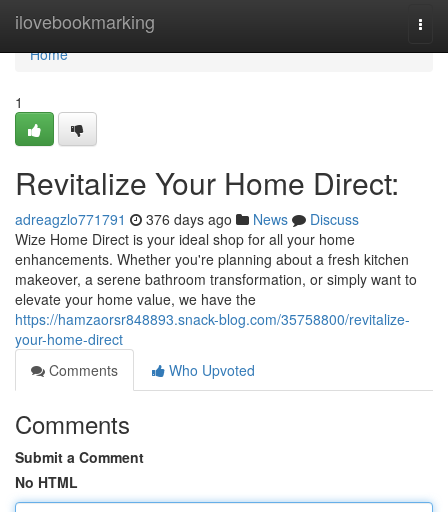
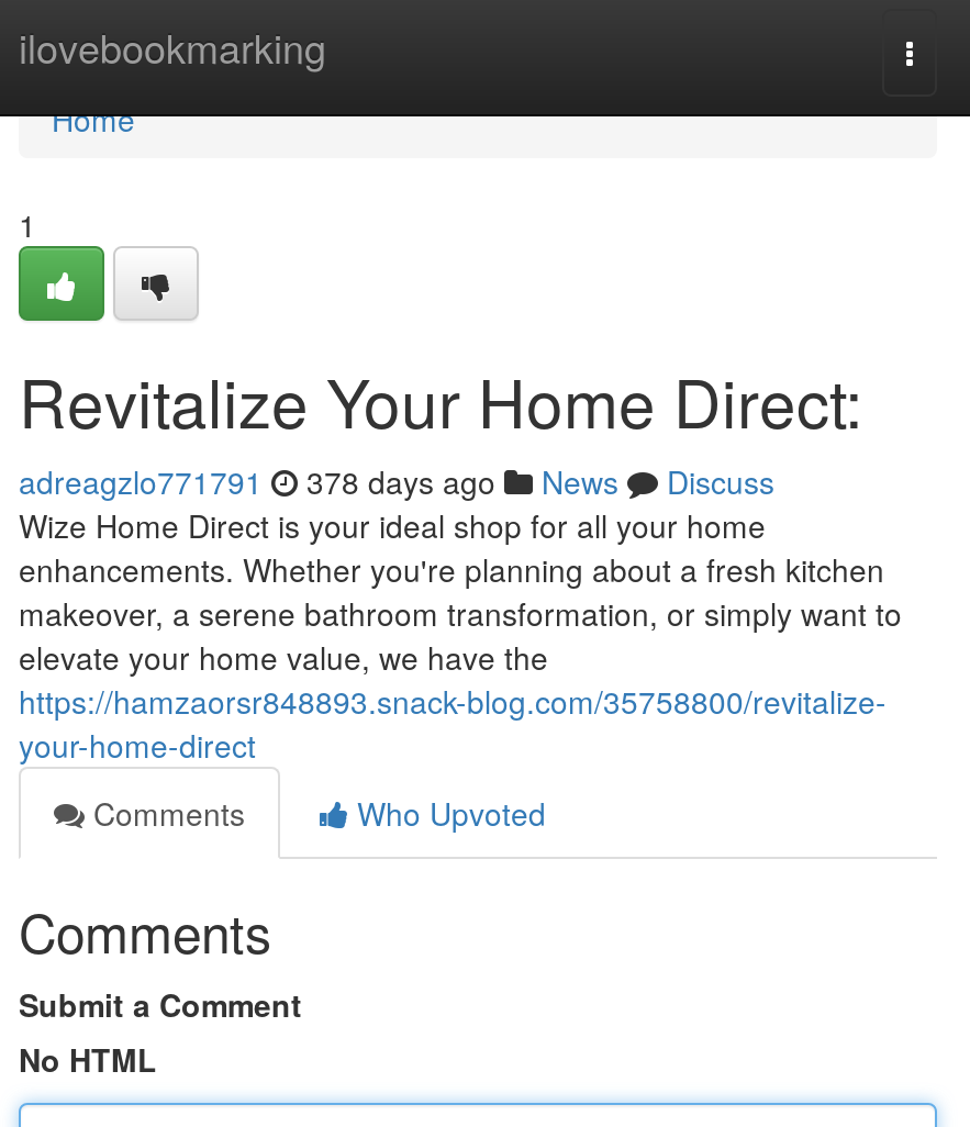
[15,209,359,229] adreagzlo771791 376 days ago News Discuss -> [19,459,774,503] adreagzlo771791 378 days ago News Discuss

